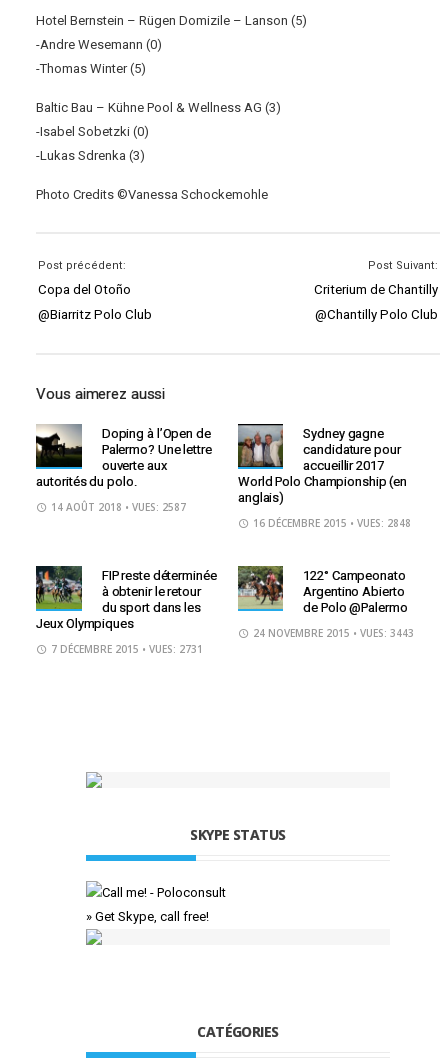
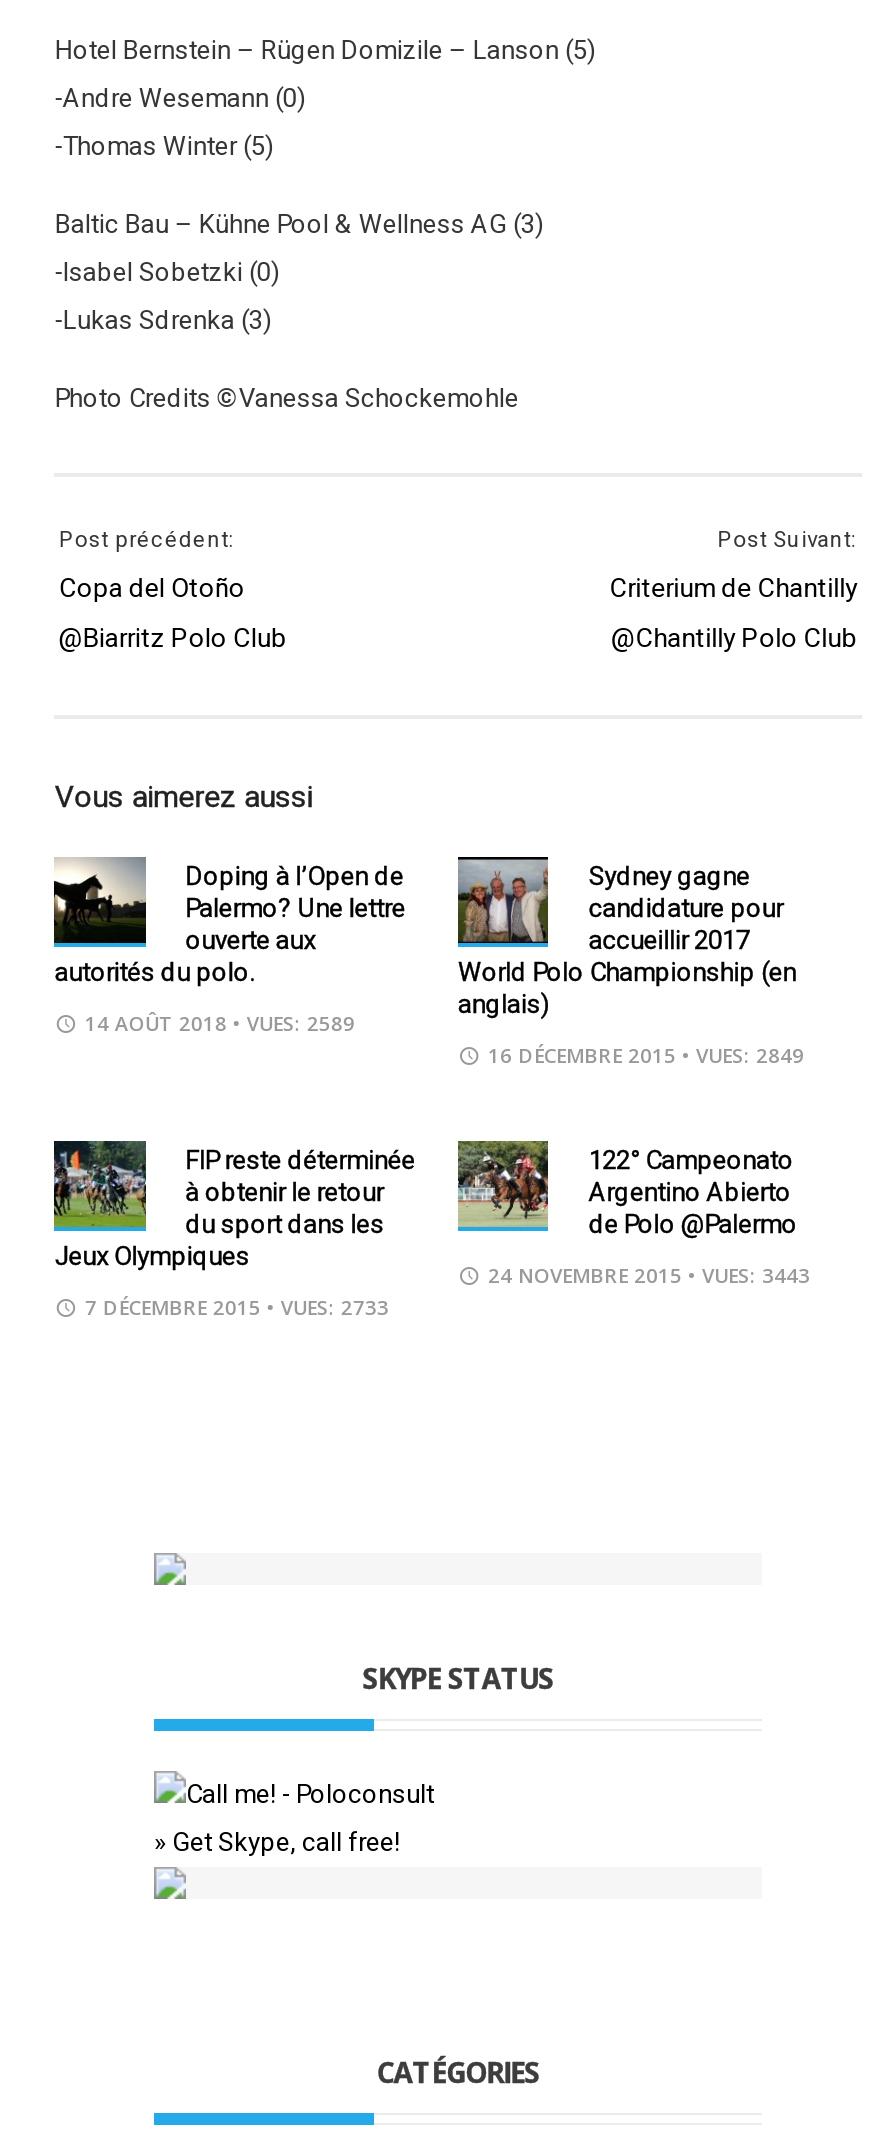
[48,500,186,514] 14 AOÛT 2018 • VUES: 2587 -> [79,1010,355,1038] 14 AOÛT 2018 • VUES: 2589
[250,516,411,530] 16 DÉCEMBRE 2015 • VUES: 2848 -> [482,1042,804,1070] 16 DÉCEMBRE 2015 • VUES: 2849
[48,642,203,656] 7 DÉCEMBRE 2015 • VUES: 2731 -> [79,1294,389,1322] 7 DÉCEMBRE 2015 • VUES: 2733

